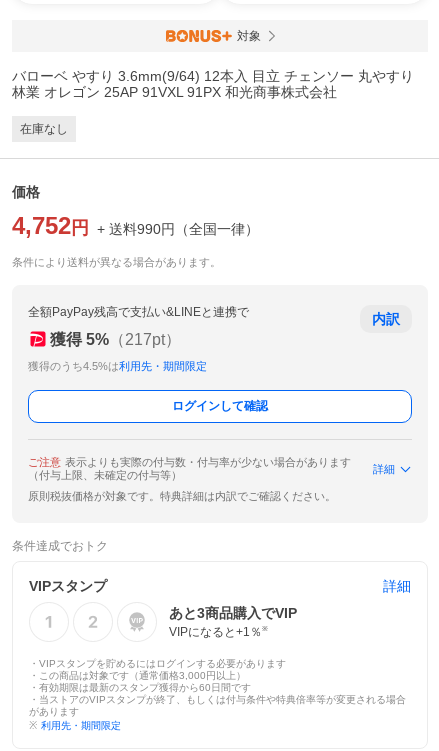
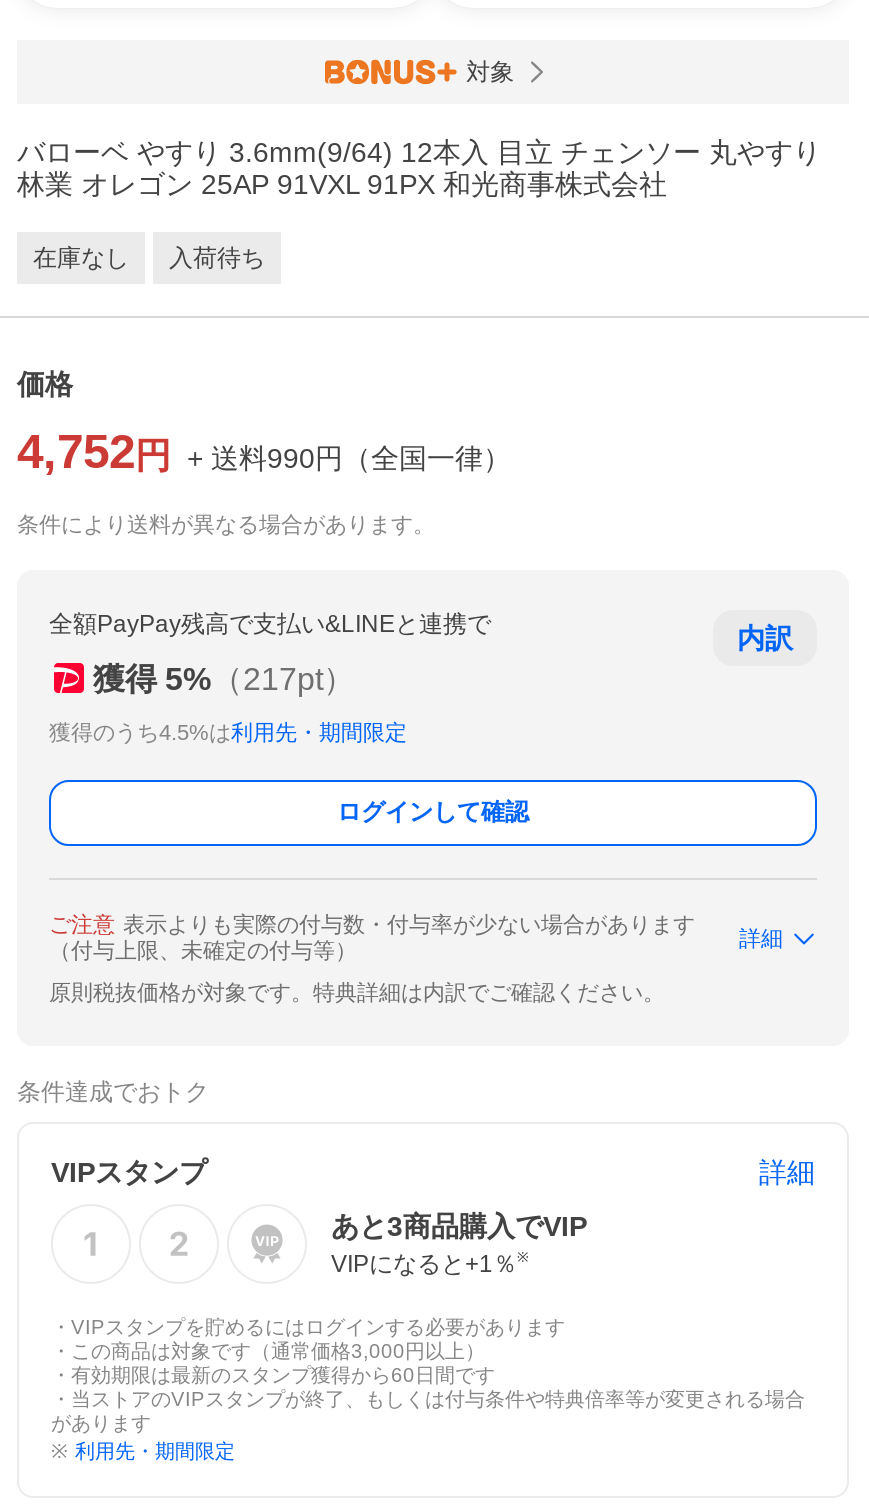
none -> [169,244,265,272] 入荷待ち

